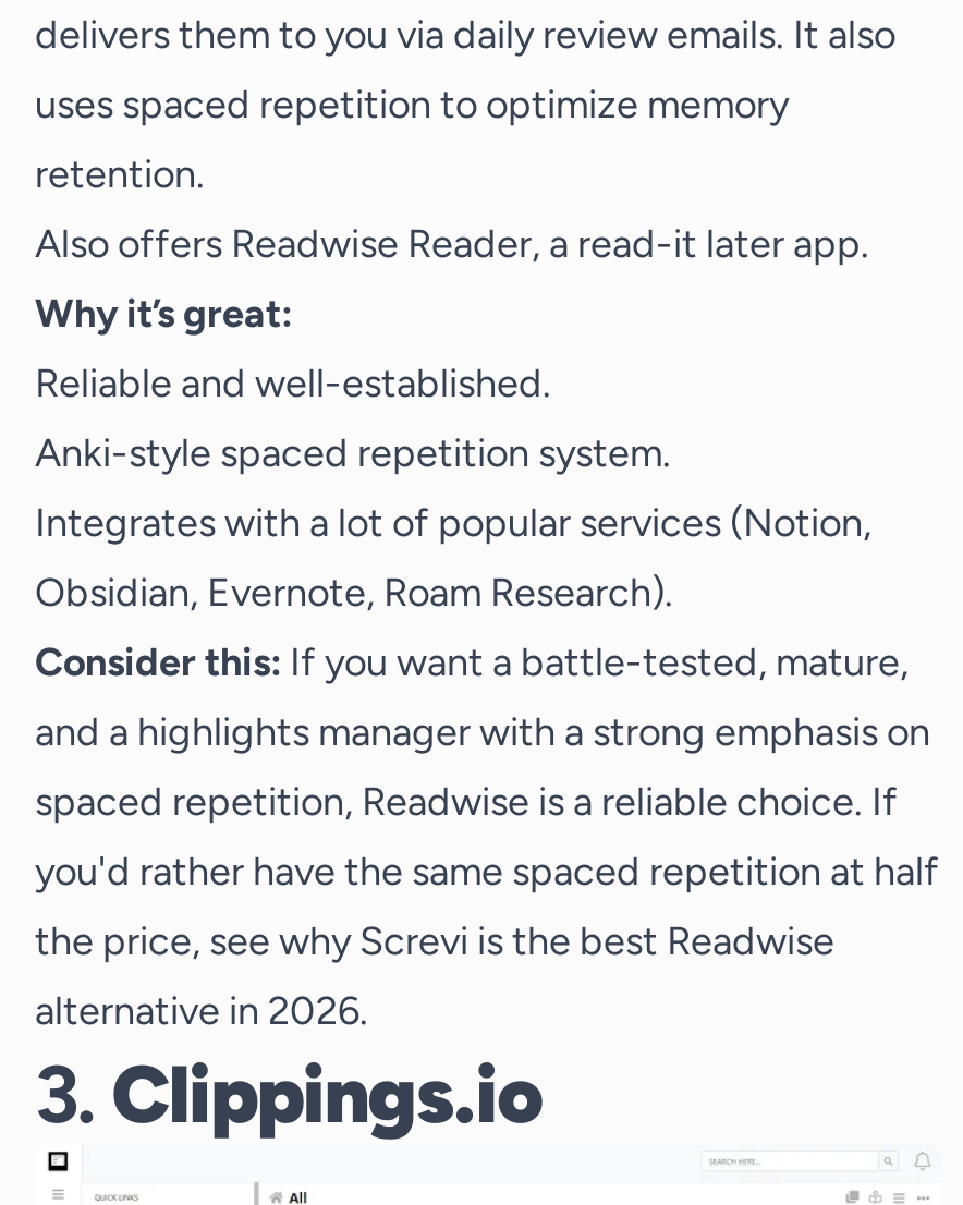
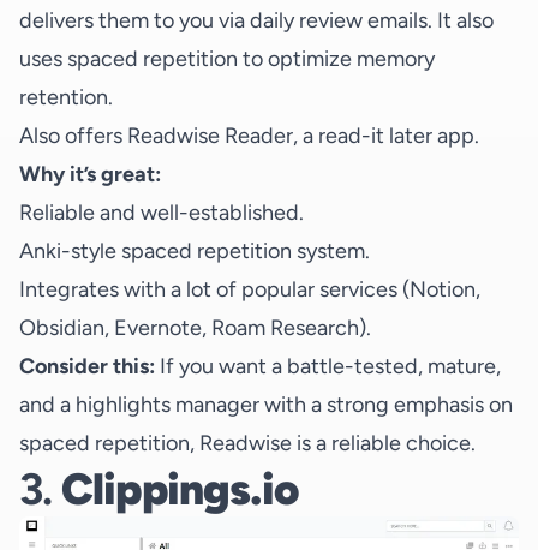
[35,778,939,1035] spaced repetition, Readwise is a reliable choice. If | you'd rather have the same spaced repetition at half | the price, see why Screvi is the best Readwise | alternative in 2026. -> [19,430,476,457] spaced repetition, Readwise is a reliable choice.

